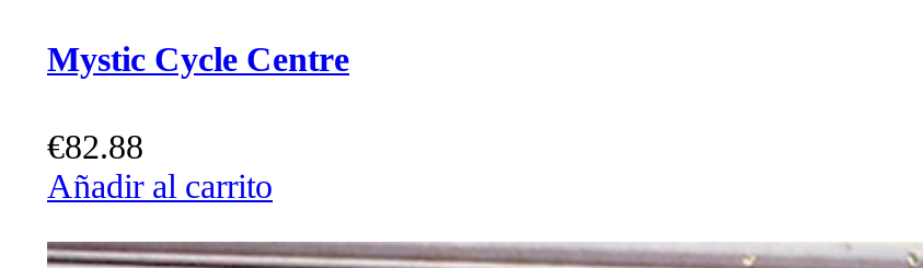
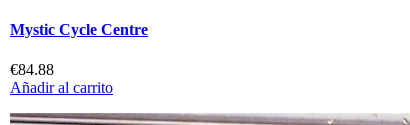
[47,127,143,164] €82.88 -> [10,61,54,78] €84.88

